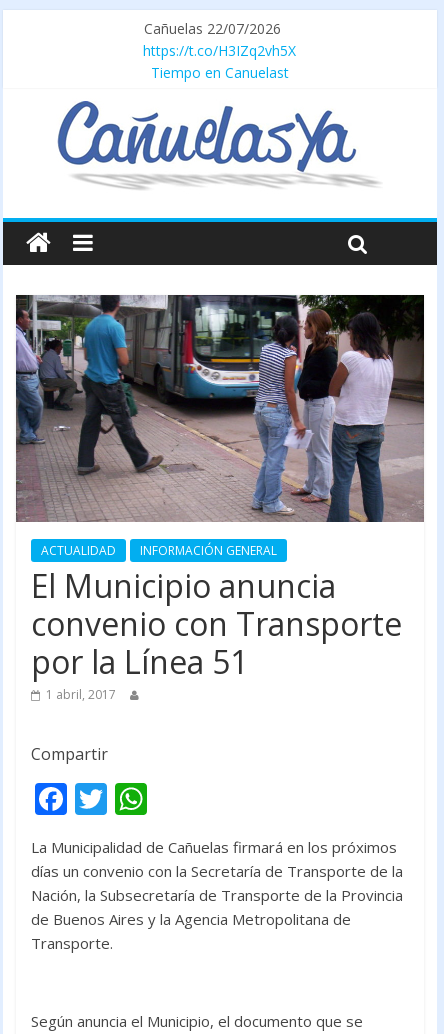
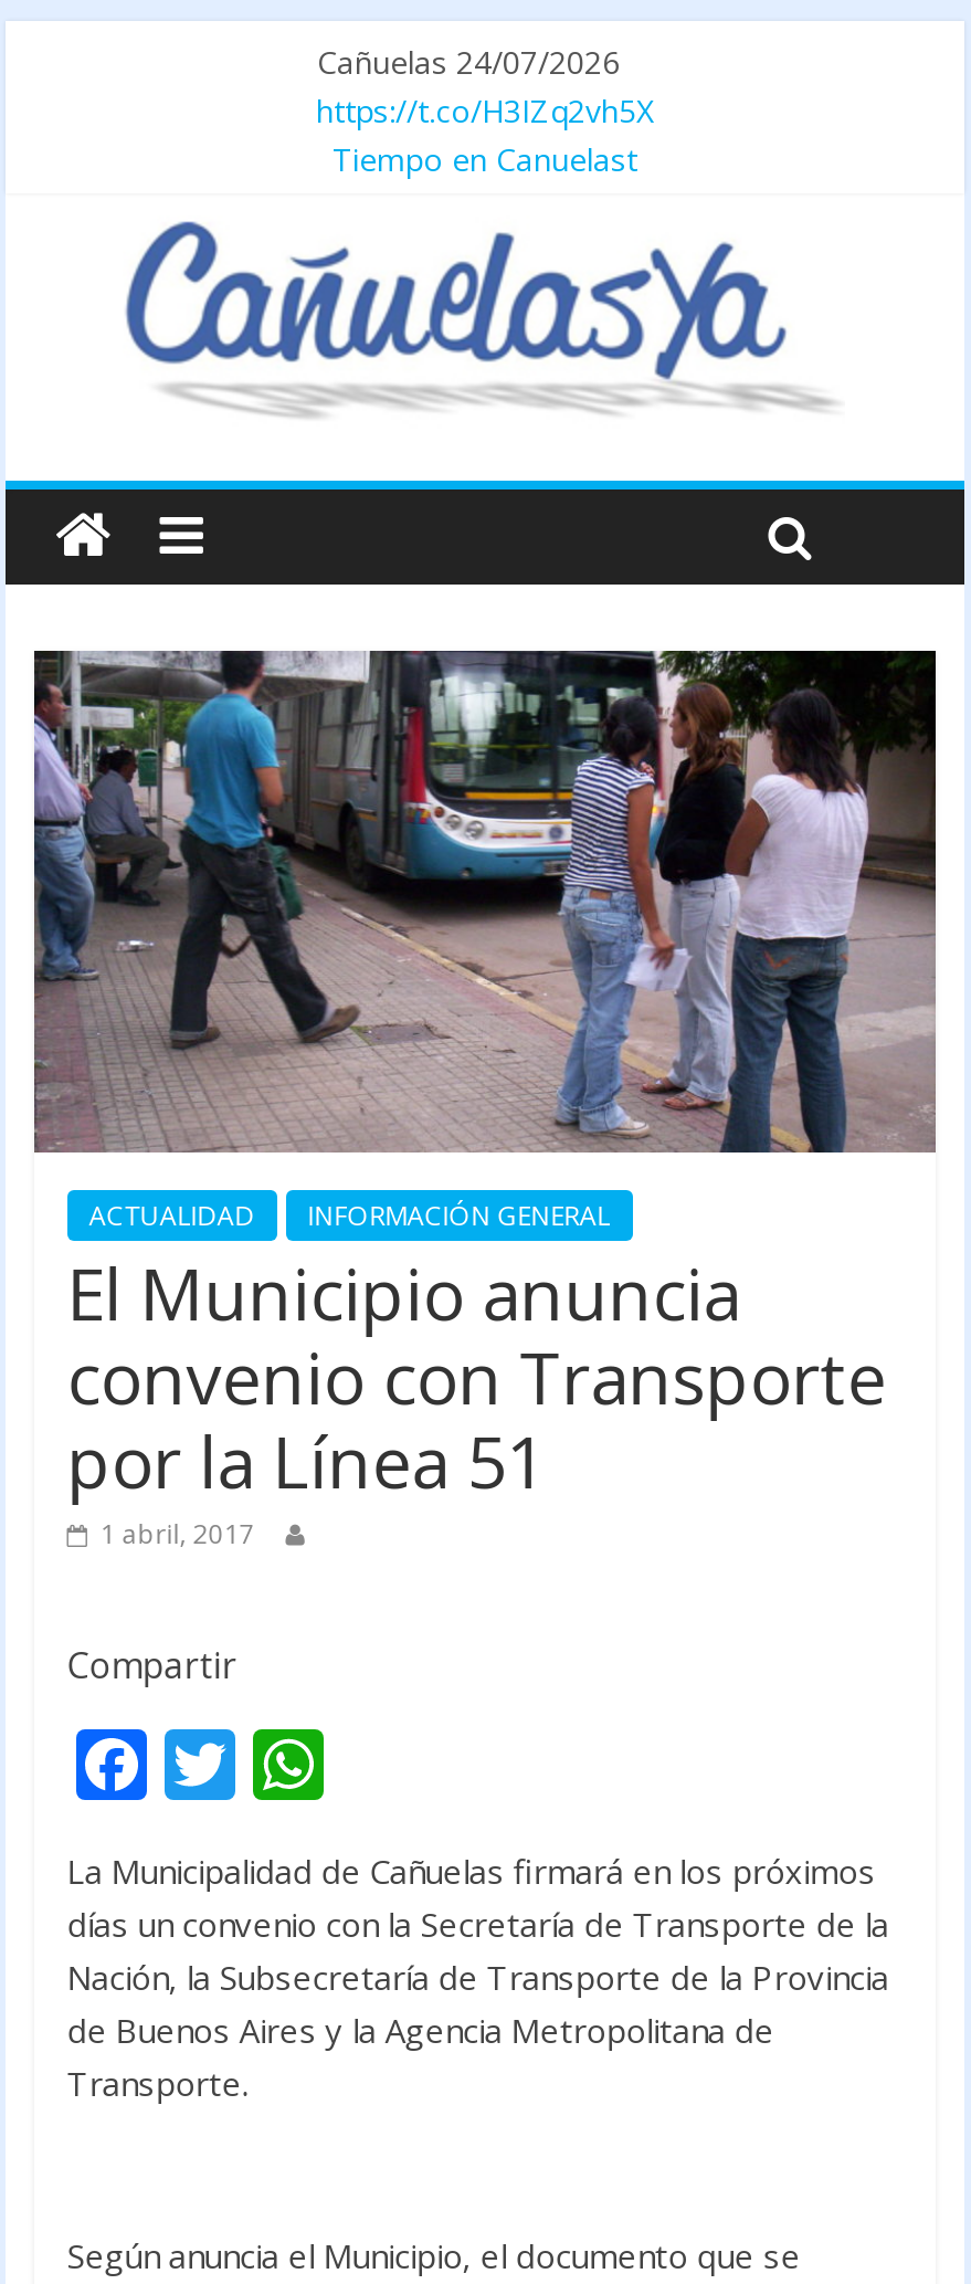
[144,19,281,38] Cañuelas 22/07/2026 -> [317,41,620,83] Cañuelas 24/07/2026

